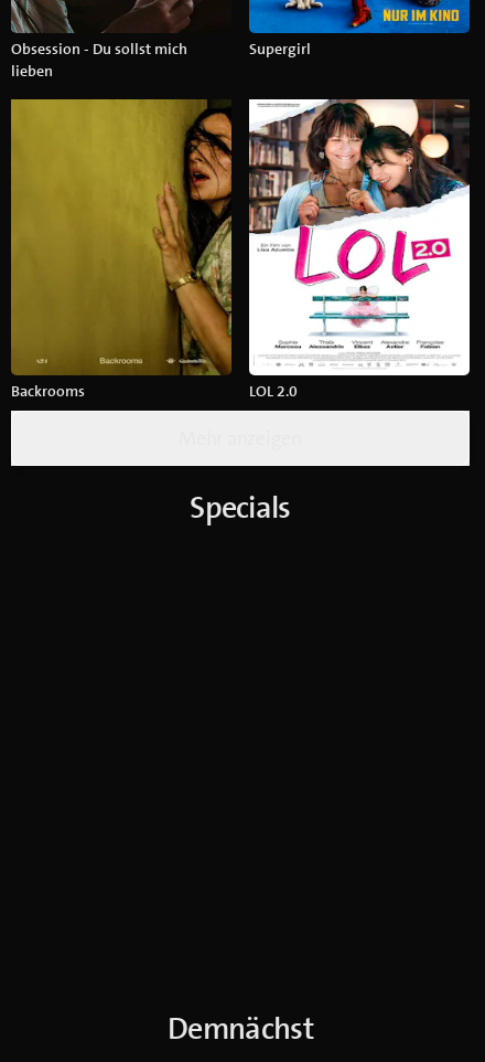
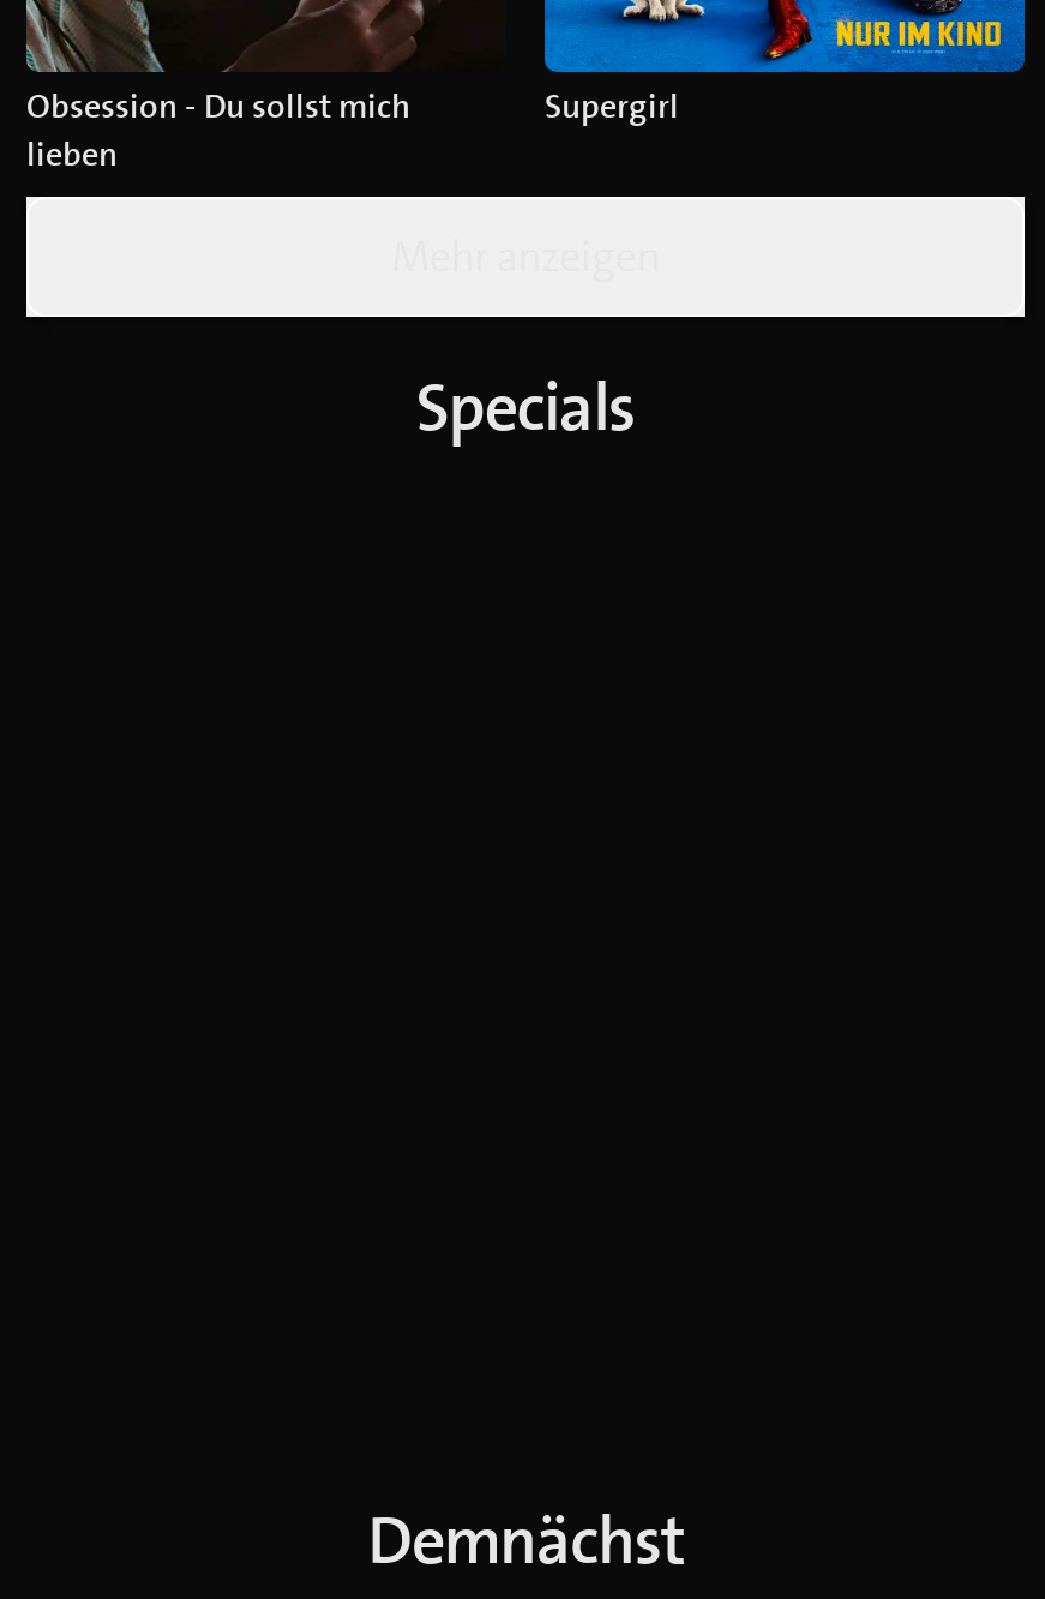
[10,91,298,401] [image] | Backrooms | LOL 2.0 -> none
[248,91,471,376] [image] -> none

